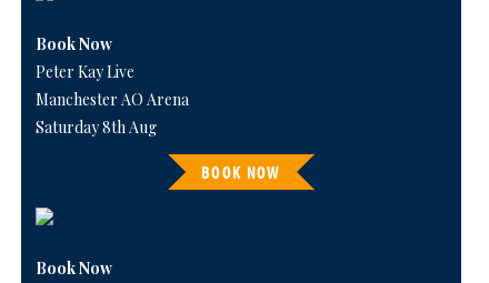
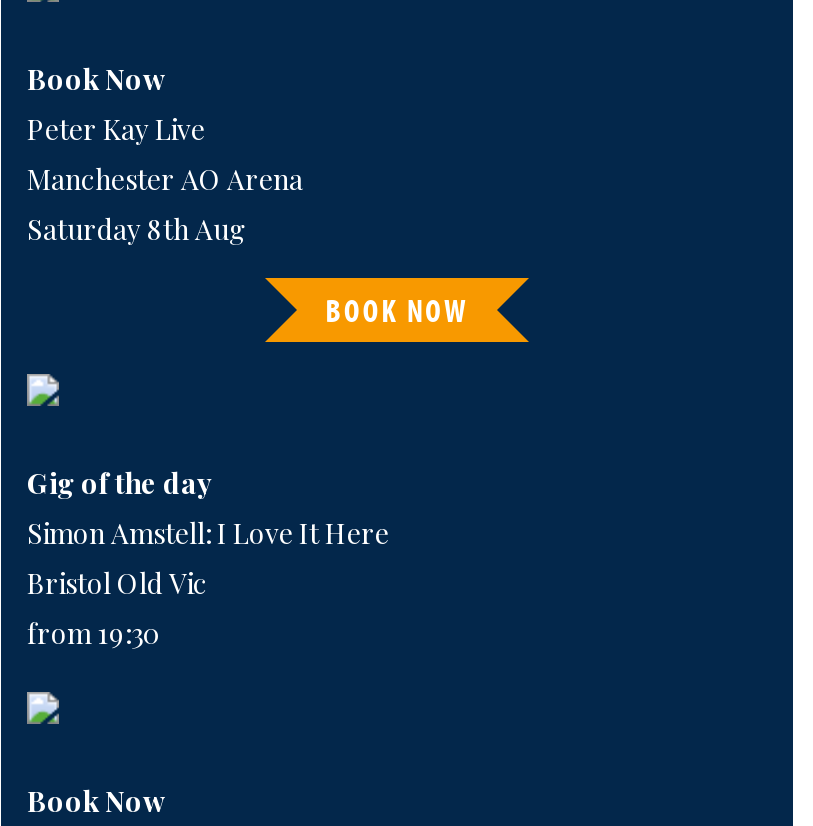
none -> [27,465,389,653] Gig of the day | Simon Amstell: I Love It Here | Bristol Old Vic | from 19:30

